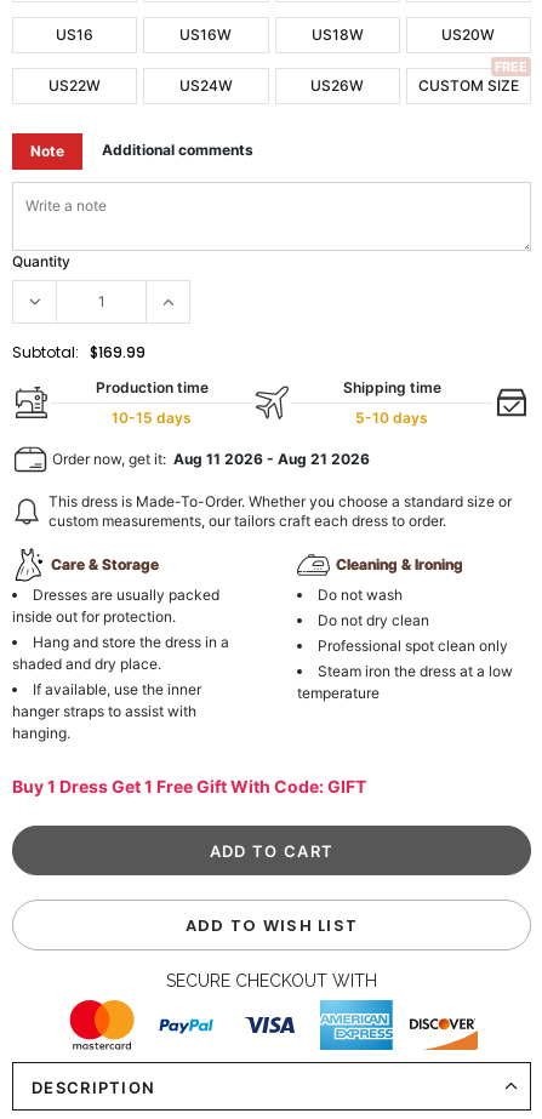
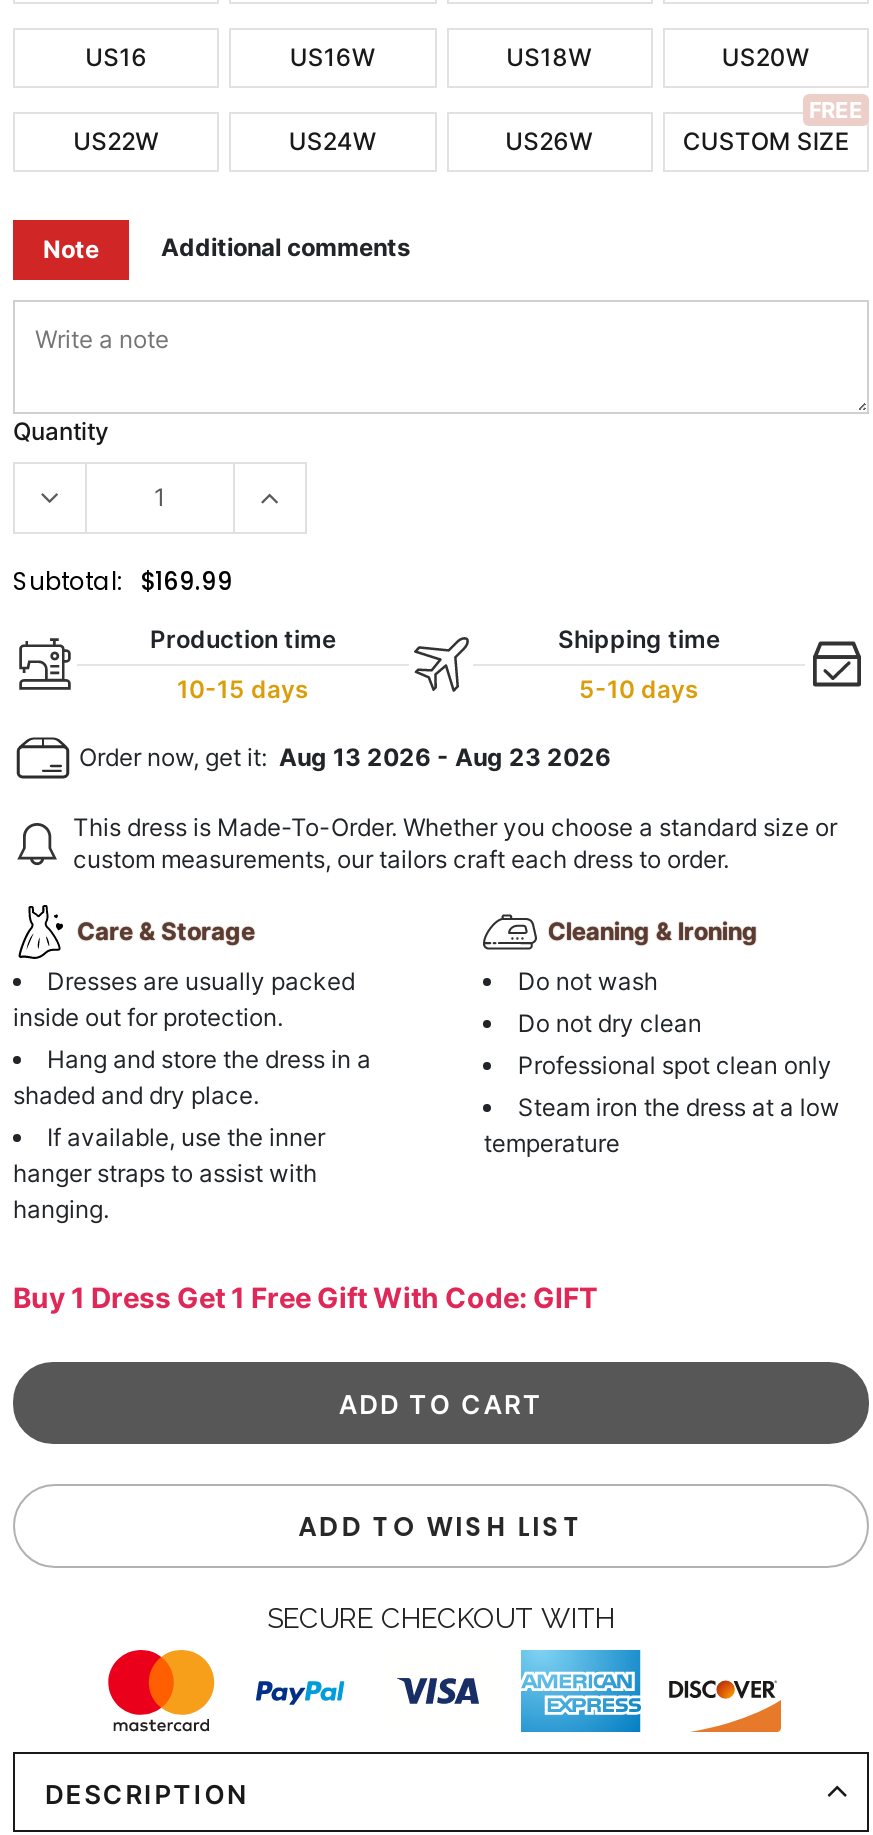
[49,449,370,467] Order now, get it: Aug 11 2026 - Aug 21 2026 -> [73,741,611,771] Order now, get it: Aug 13 2026 - Aug 23 2026

